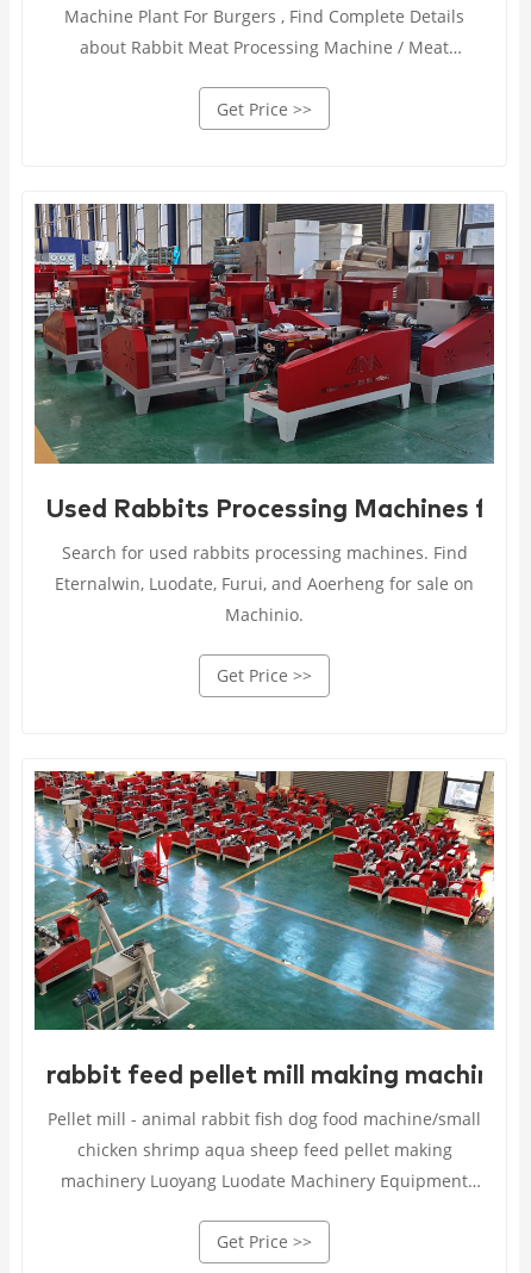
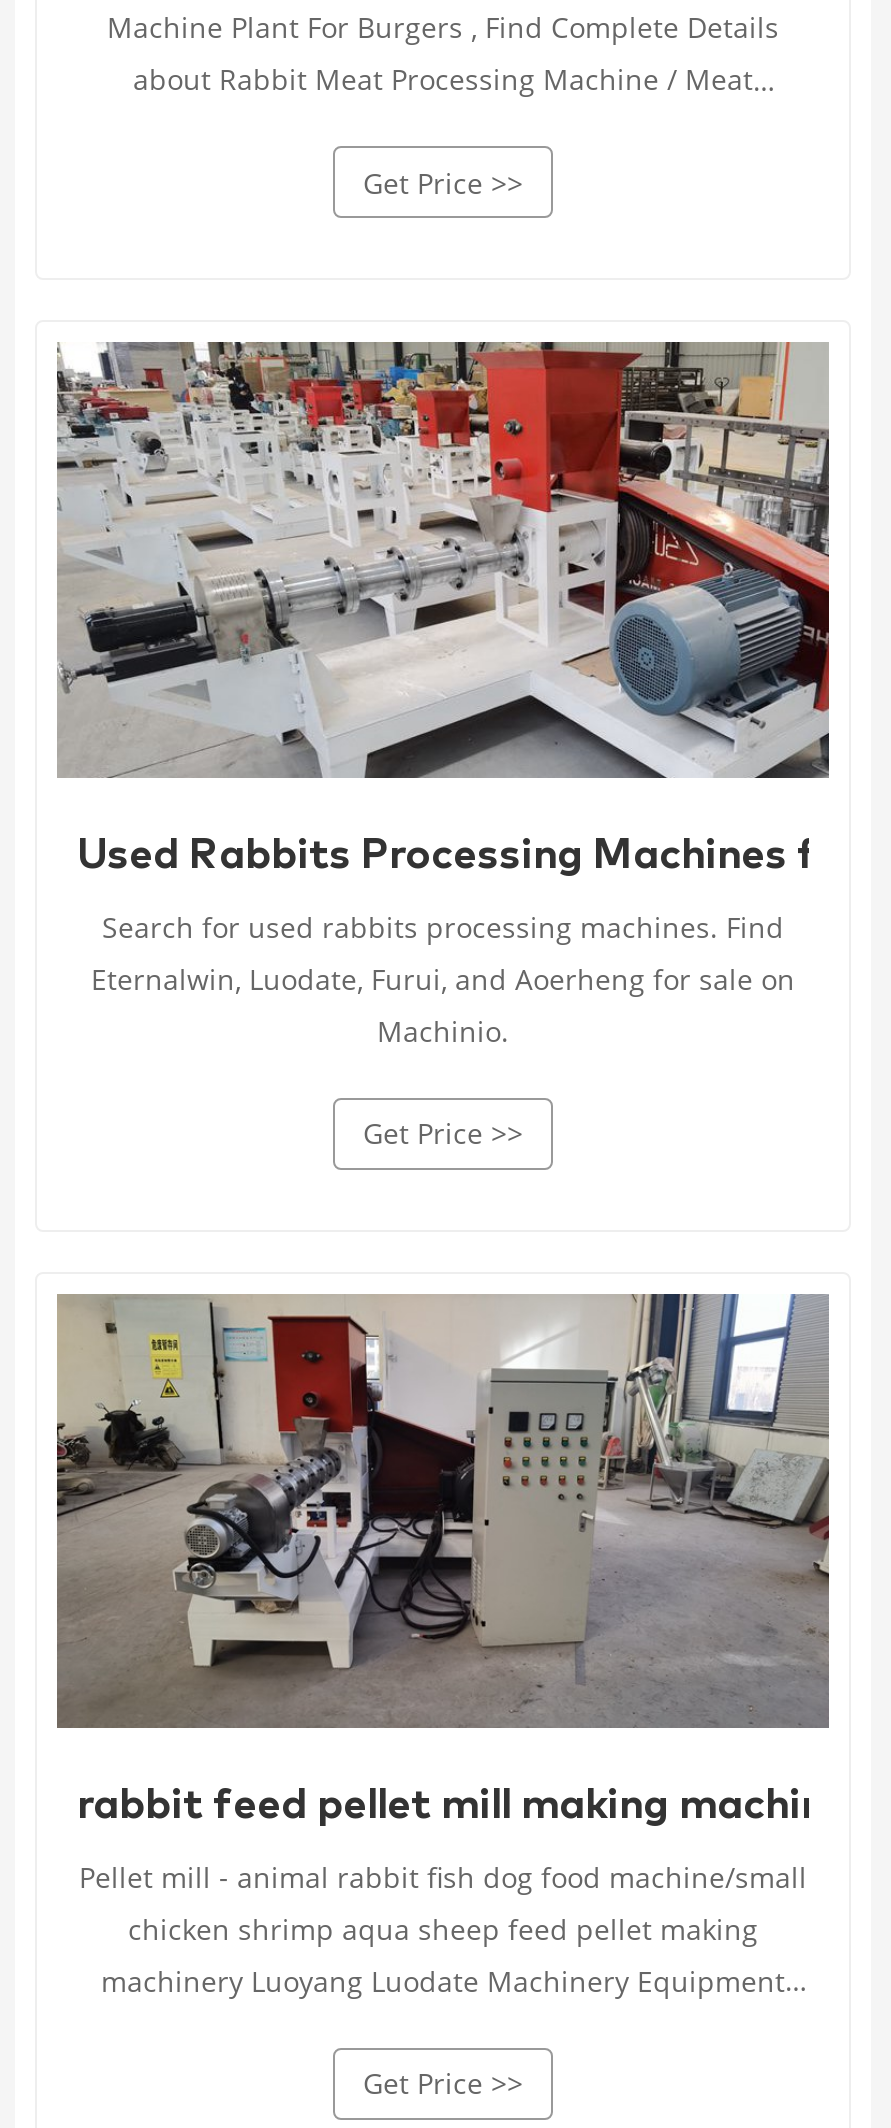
[33,203,495,465] [image] -> [55,342,831,778] [image]
[33,770,495,1031] [image] -> [55,1292,831,1730] [image]

